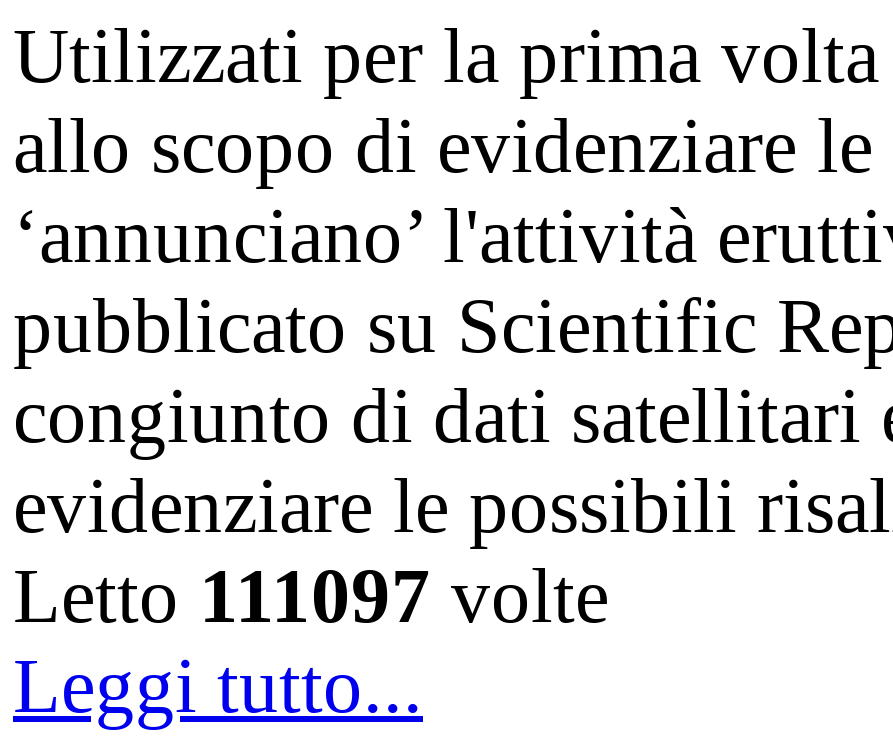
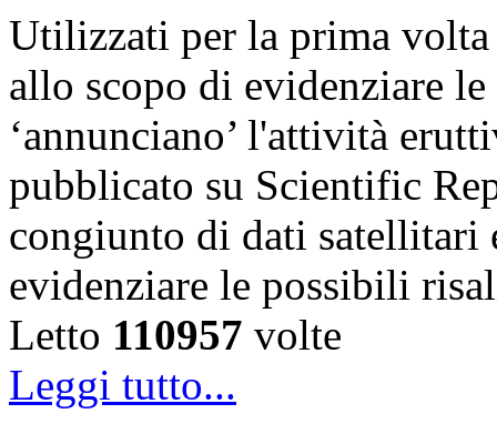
[13,552,609,638] Letto 111097 volte -> [9,311,342,359] Letto 110957 volte

